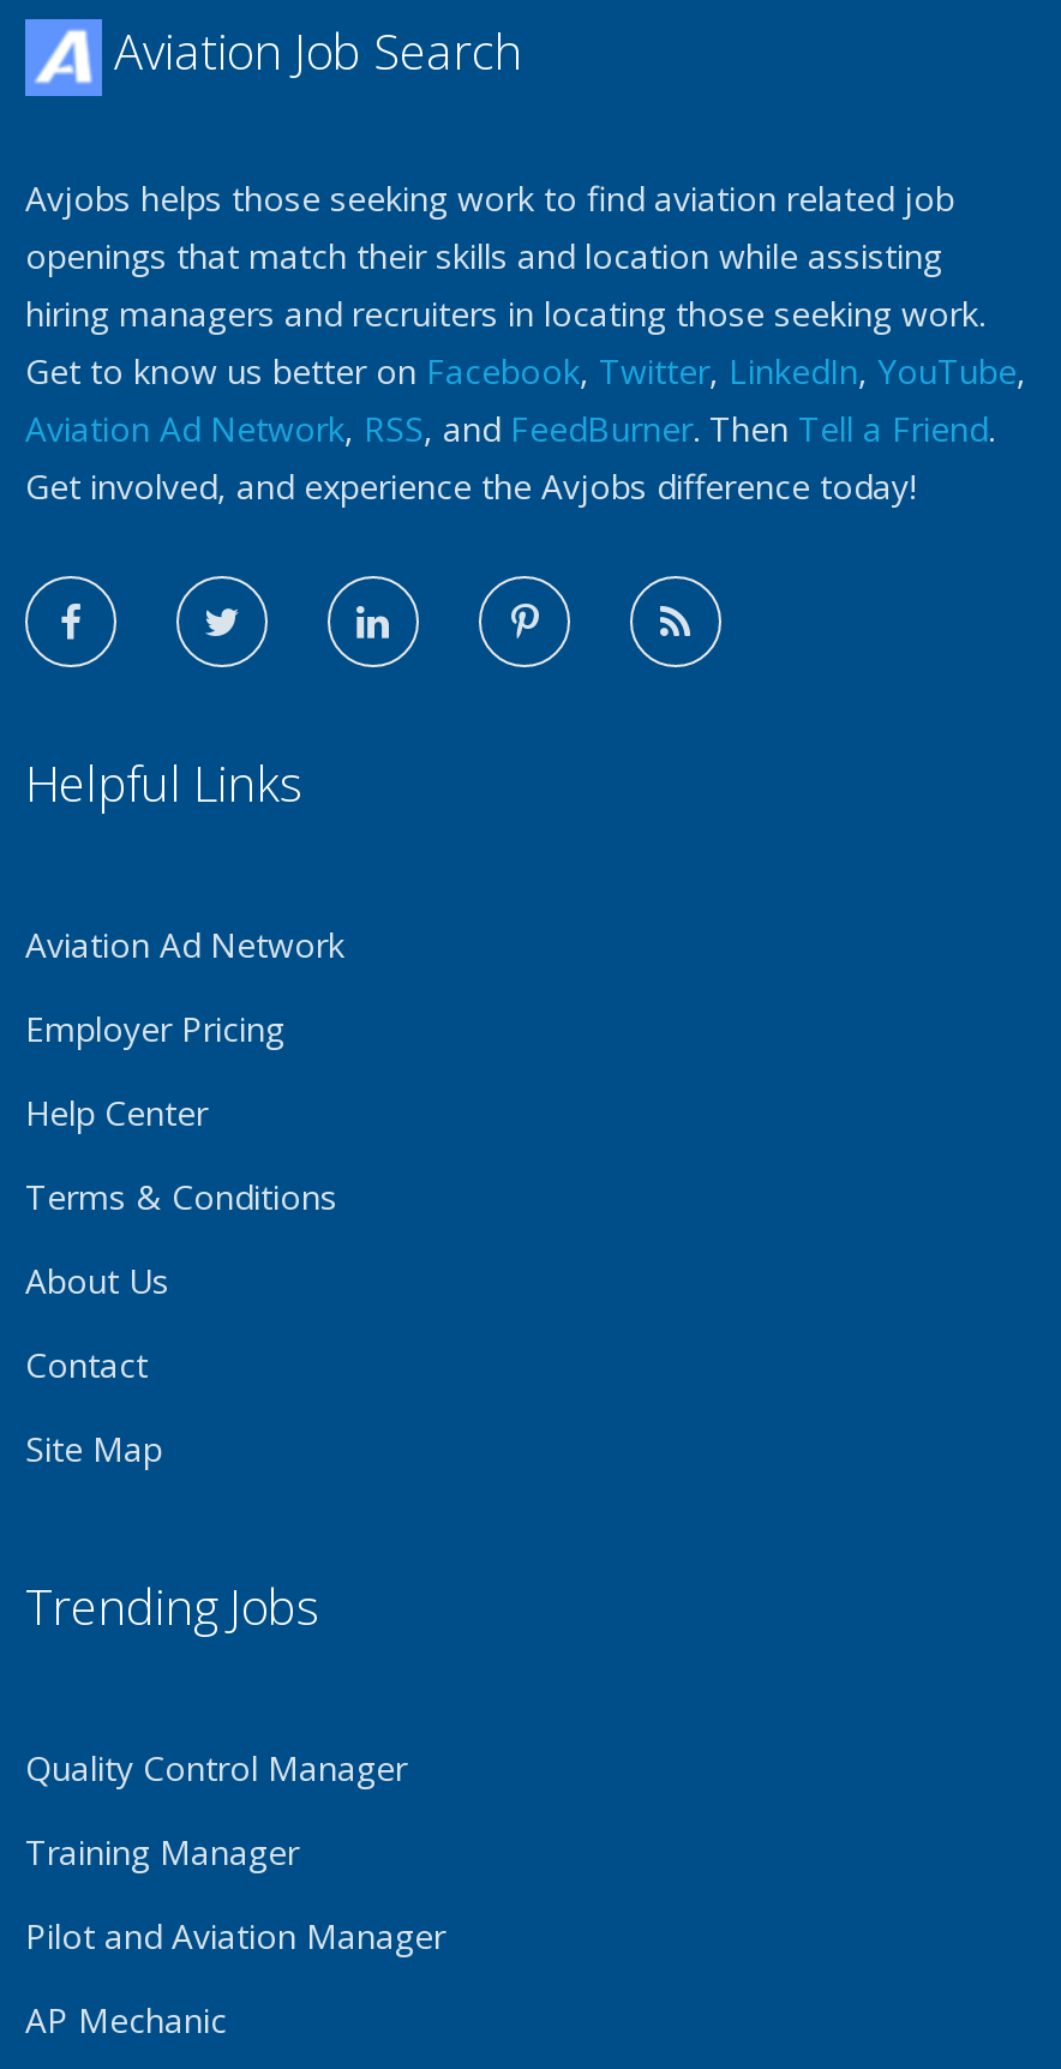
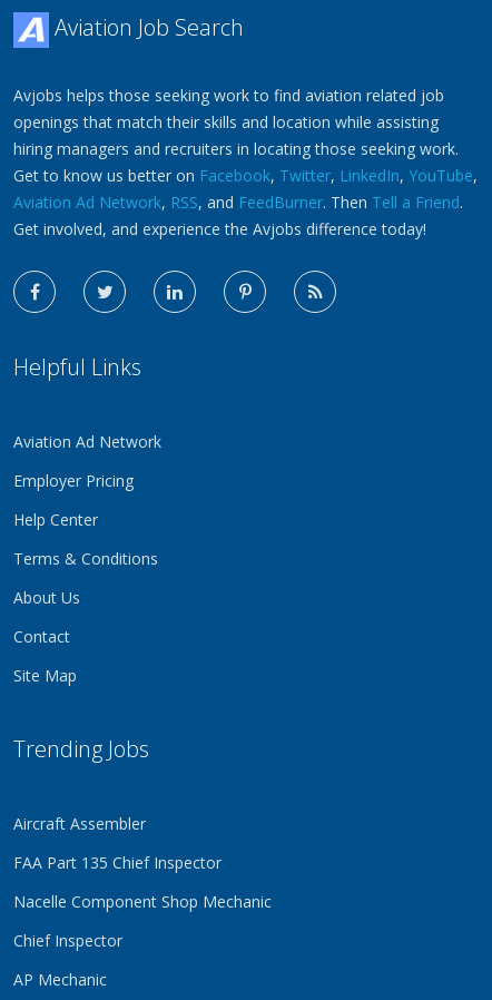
[25,1745,445,1959] Quality Control Manager | Training Manager | Pilot and Aviation Manager -> [13,813,272,951] Aircraft Assembler | FAA Part 135 Chief Inspector | Nacelle Component Shop Mechanic | Chief Inspector

